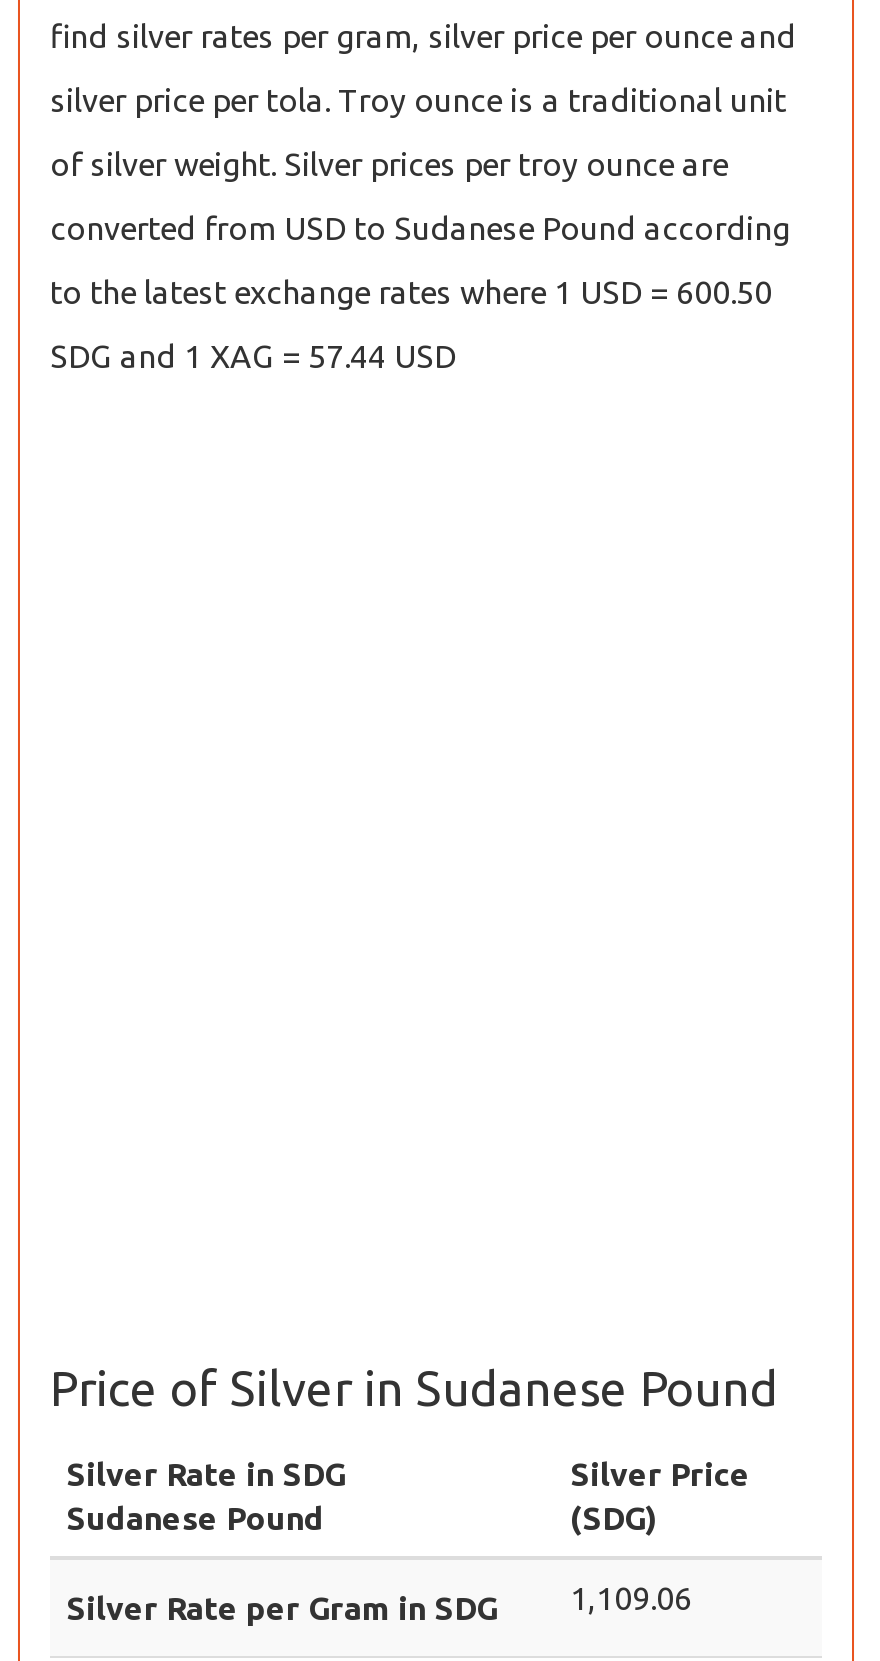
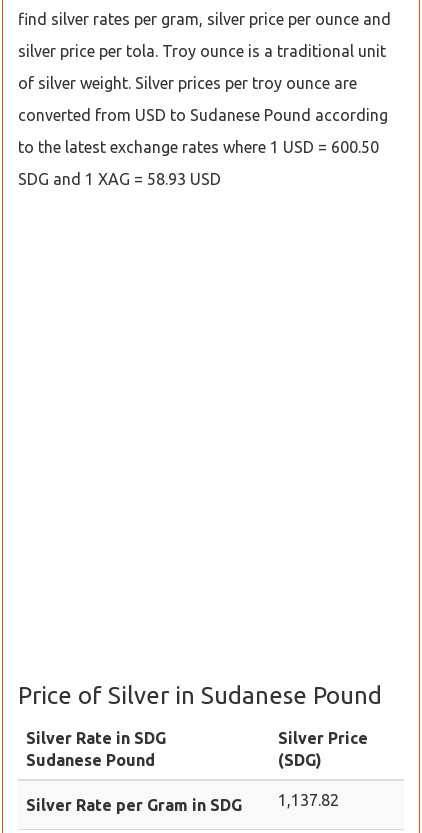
[50,338,456,374] SDG and 1 XAG = 57.44 USD -> [18,170,221,188] SDG and 1 XAG = 58.93 USD
[66,1580,692,1626] Silver Rate per Gram in SDG 1,109.06 -> [26,791,339,814] Silver Rate per Gram in SDG 1,137.82

